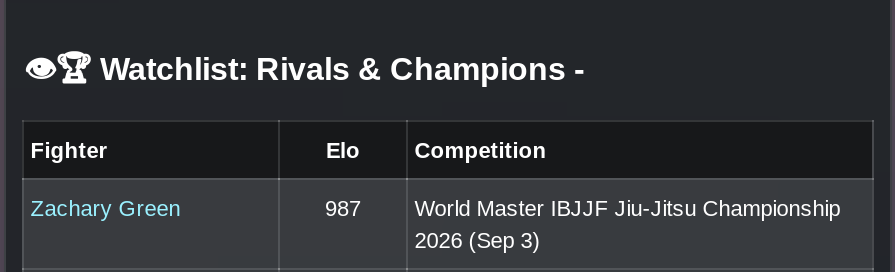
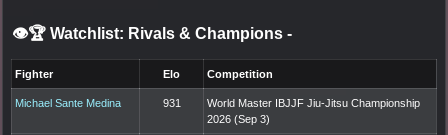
[30,196,361,220] Zachary Green | 987 -> [15,97,180,109] Michael Sante Medina | 931

